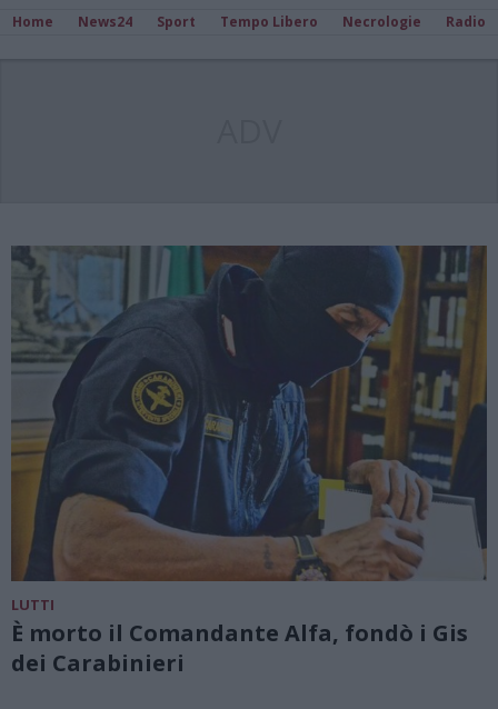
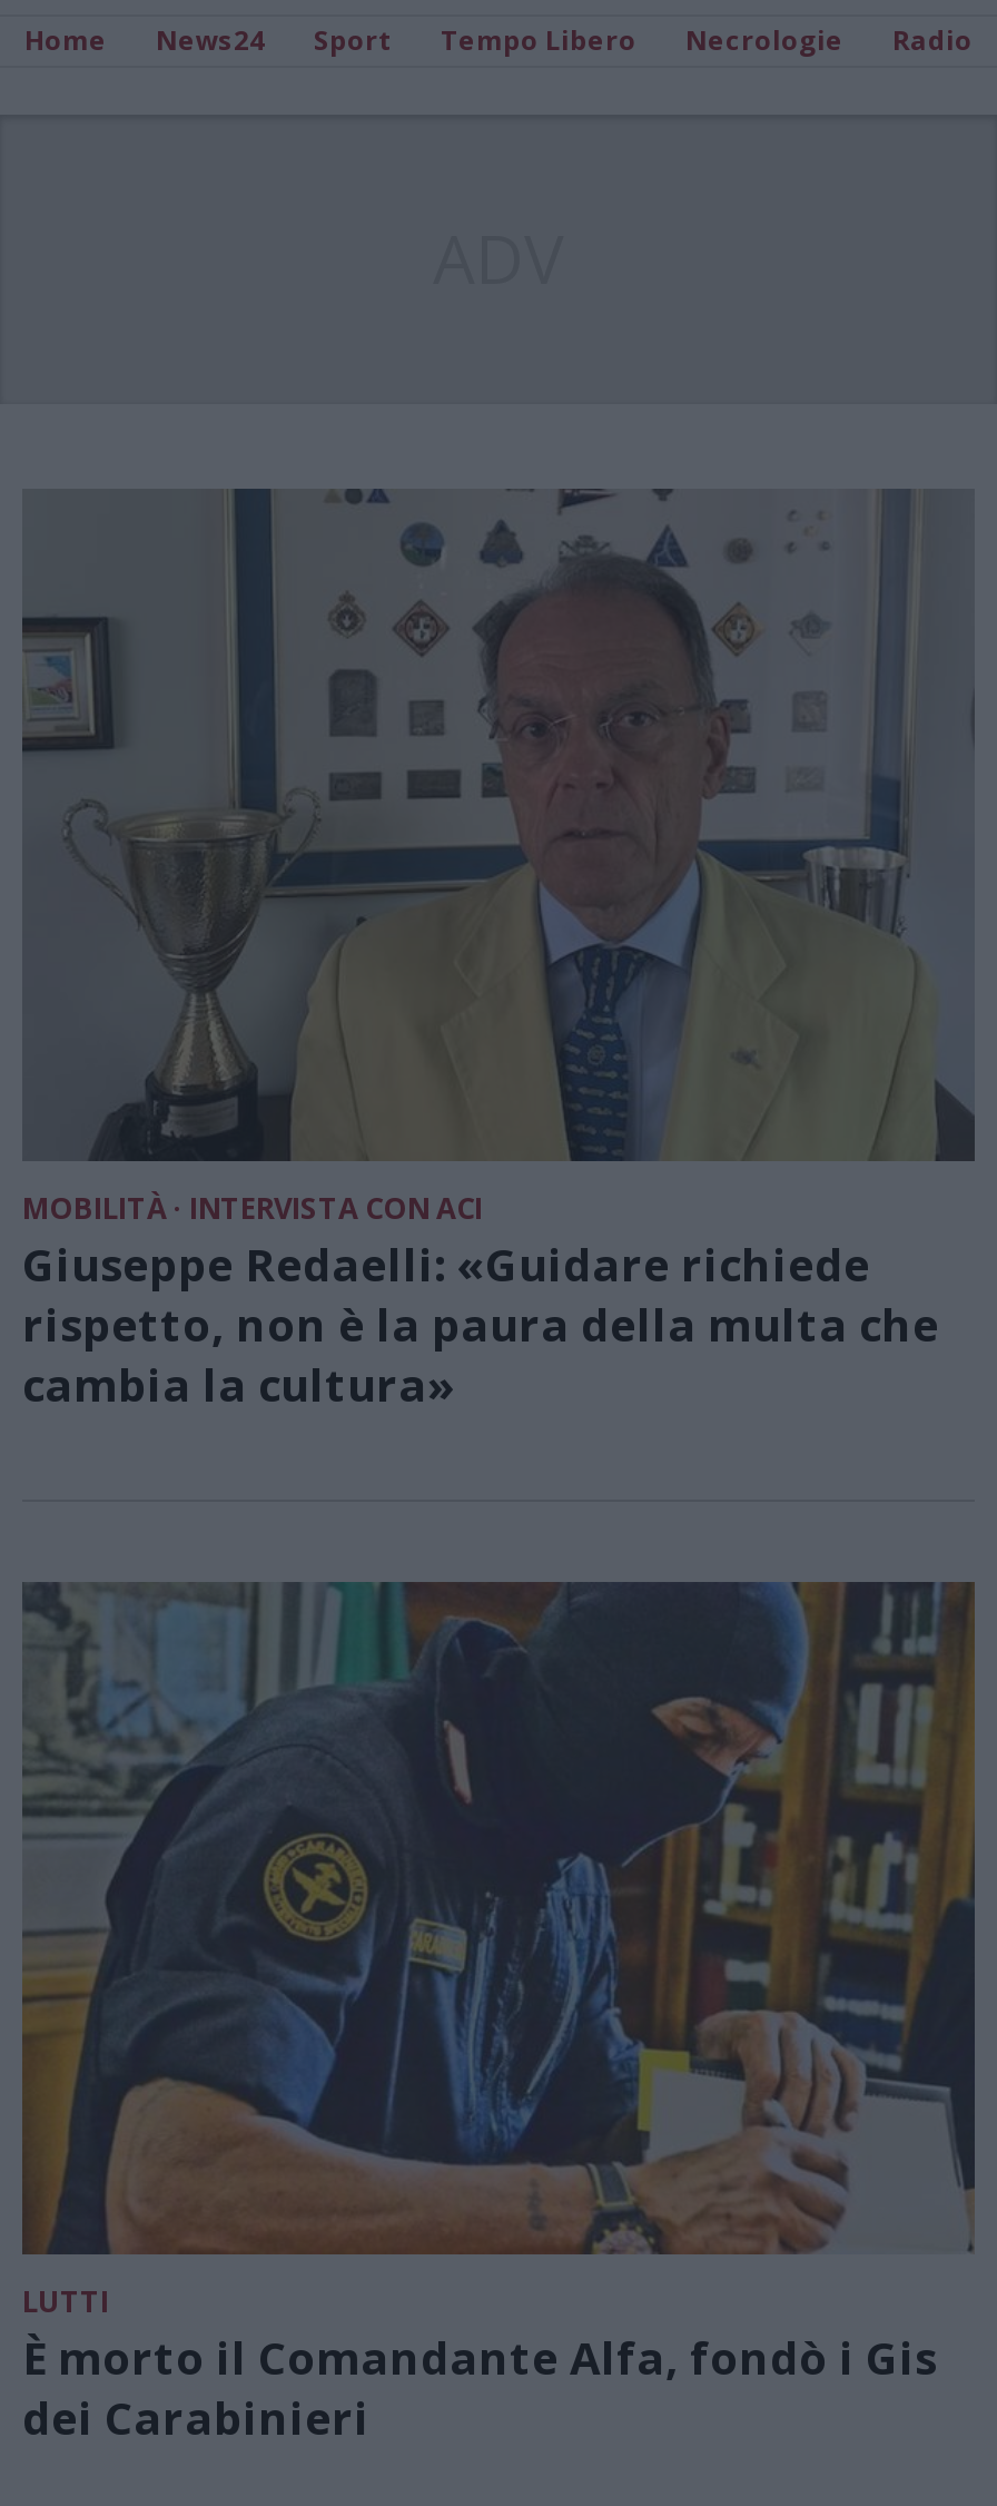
none -> [22,489,975,1416] [image] | MOBILITÀ · INTERVISTA CON ACI | Giuseppe Redaelli: «Guidare richiede | rispetto, non è la paura della multa che | cambia la cultura»

